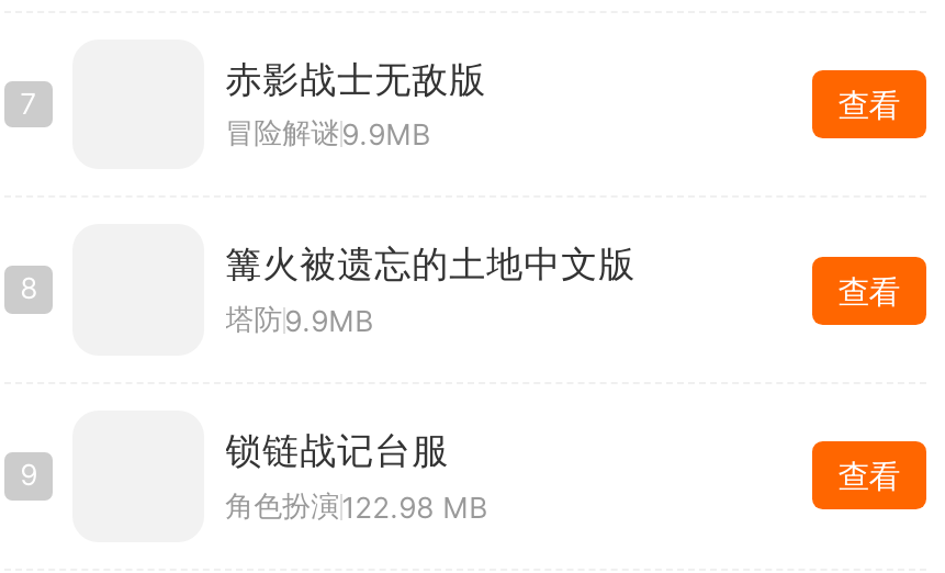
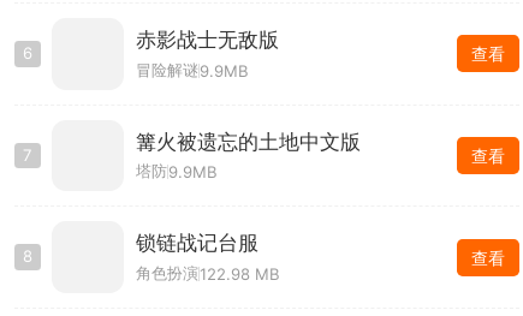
[20,85,38,120] 7 -> [23,43,33,63] 6
[20,271,38,306] 8 -> [23,145,33,164] 7
[20,456,38,492] 9 -> [23,247,33,266] 8

